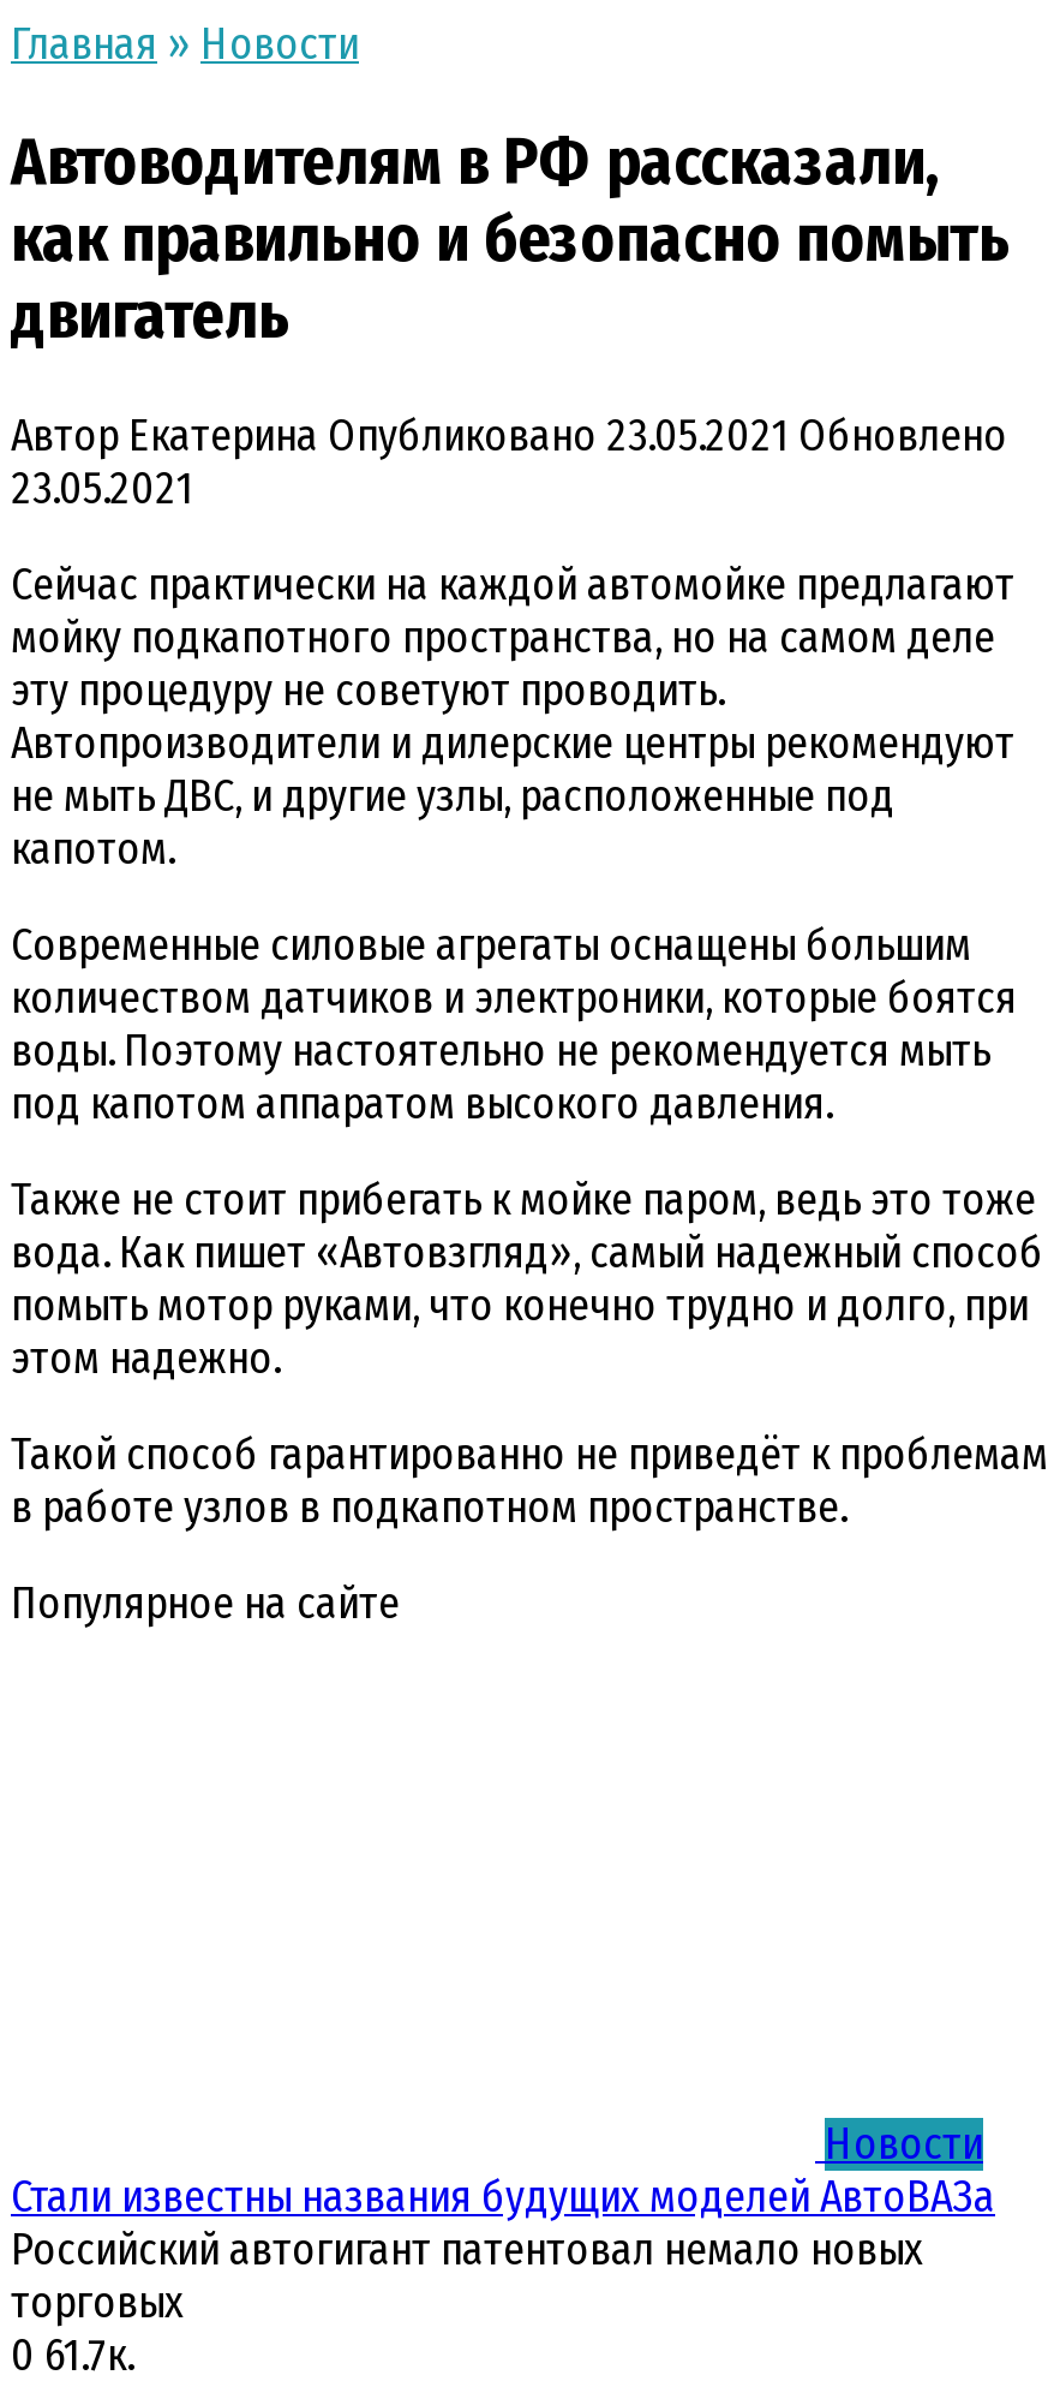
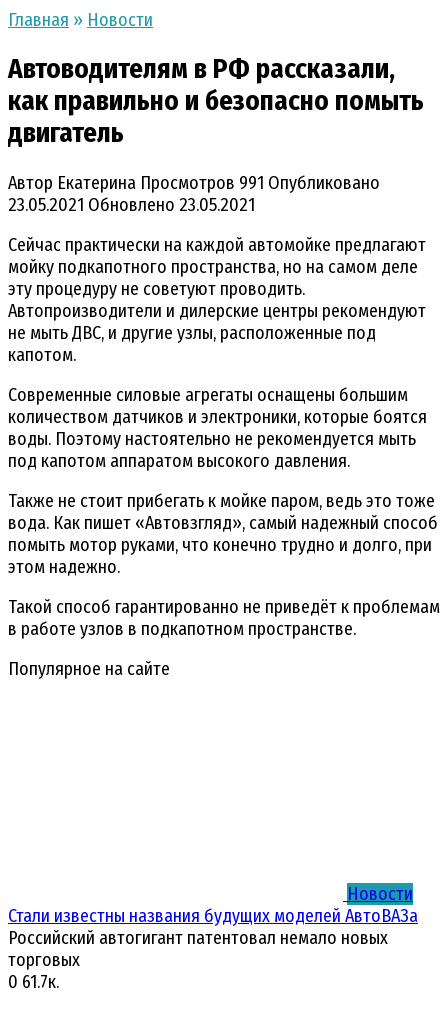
[11,409,1007,515] Автор Екатерина Опубликовано 23.05.2021 Обновлено | 23.05.2021 -> [8,172,380,216] Автор Екатерина Просмотров 991 Опубликовано | 23.05.2021 Обновлено 23.05.2021

